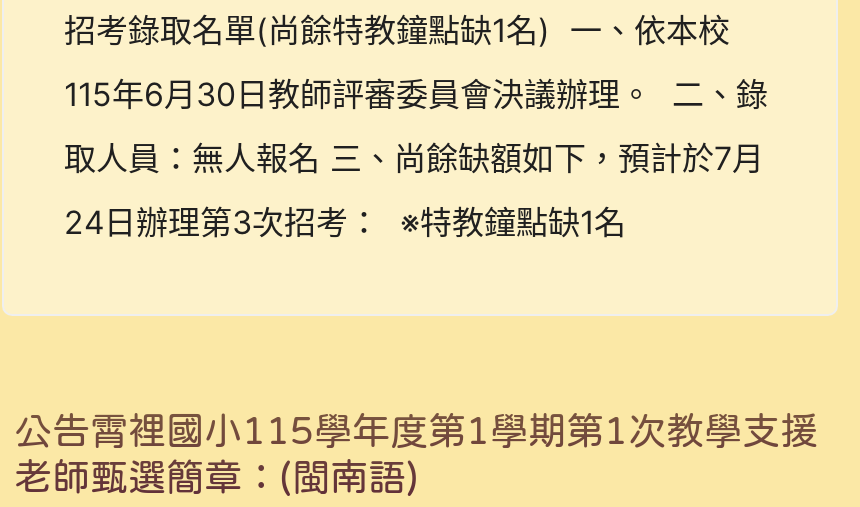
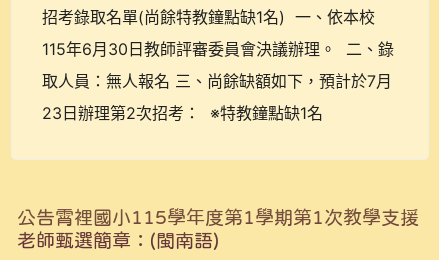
[64,201,626,241] 24日辦理第3次招考： ※特教鐘點缺1名 -> [42,103,323,123] 23日辦理第2次招考： ※特教鐘點缺1名

